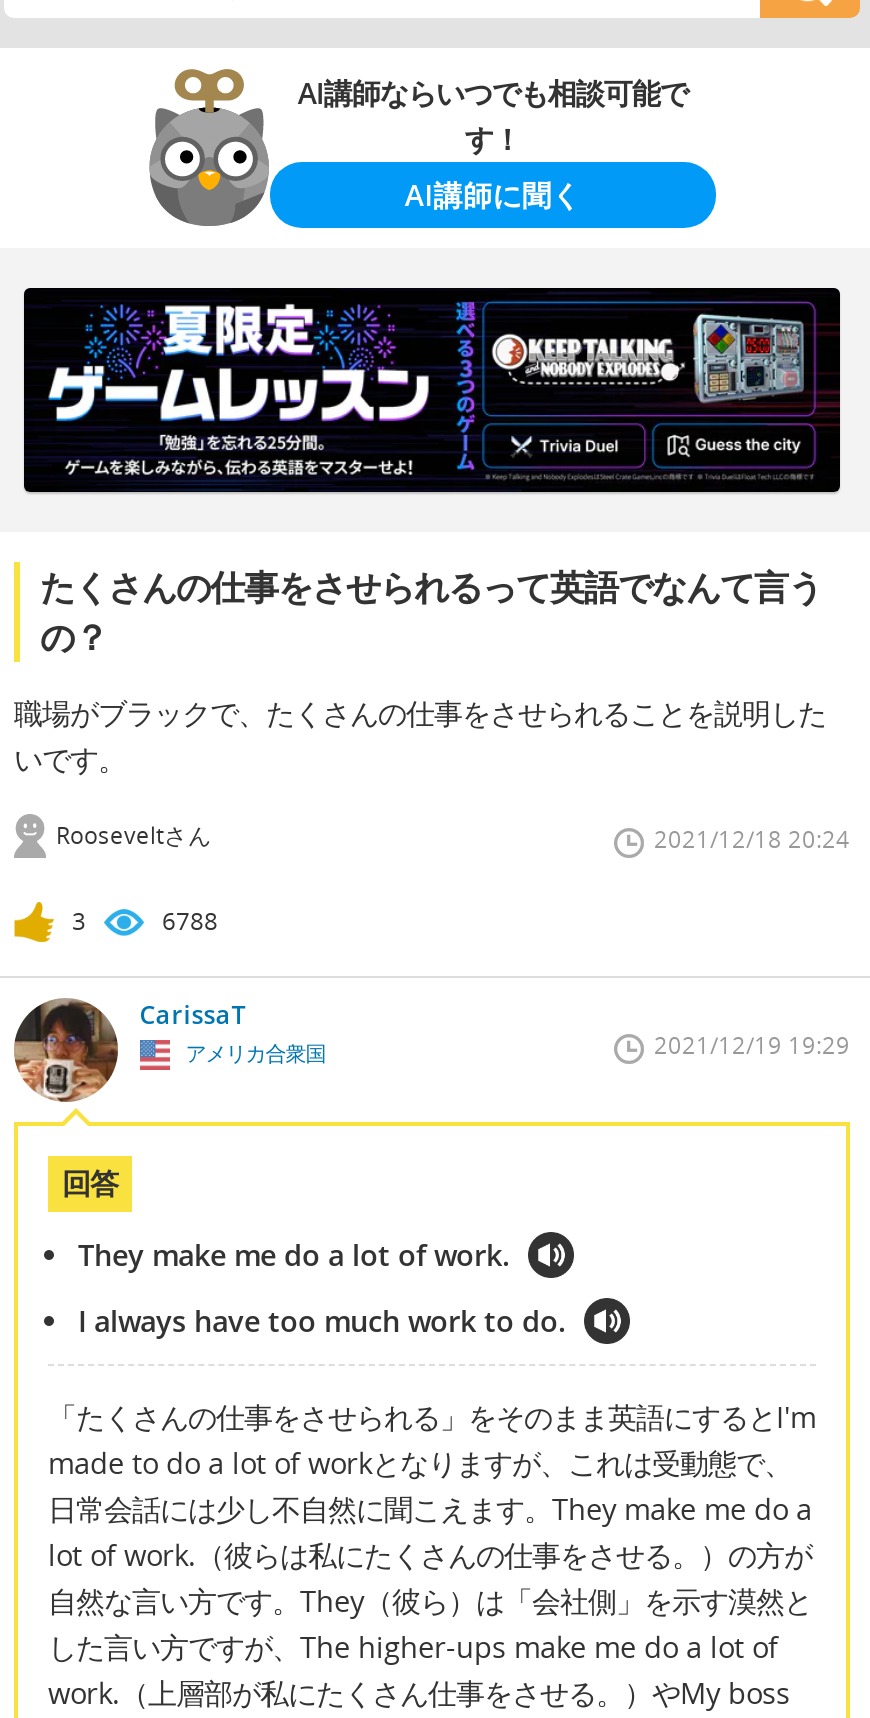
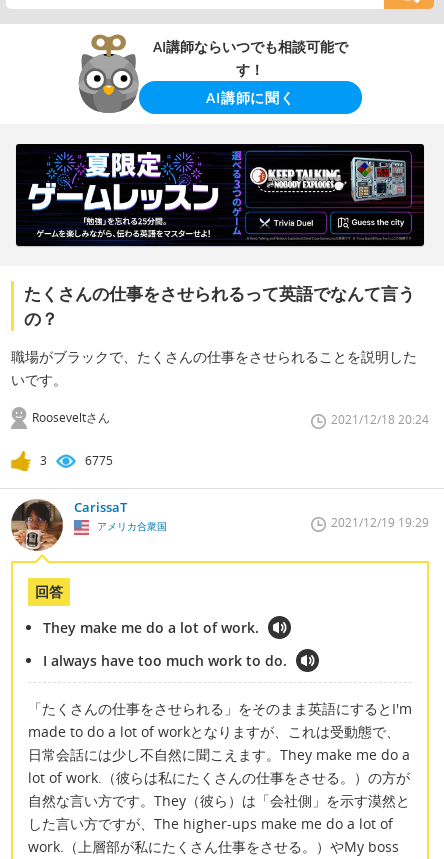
[162,904,218,938] 6788 -> [85,452,113,469] 6775

